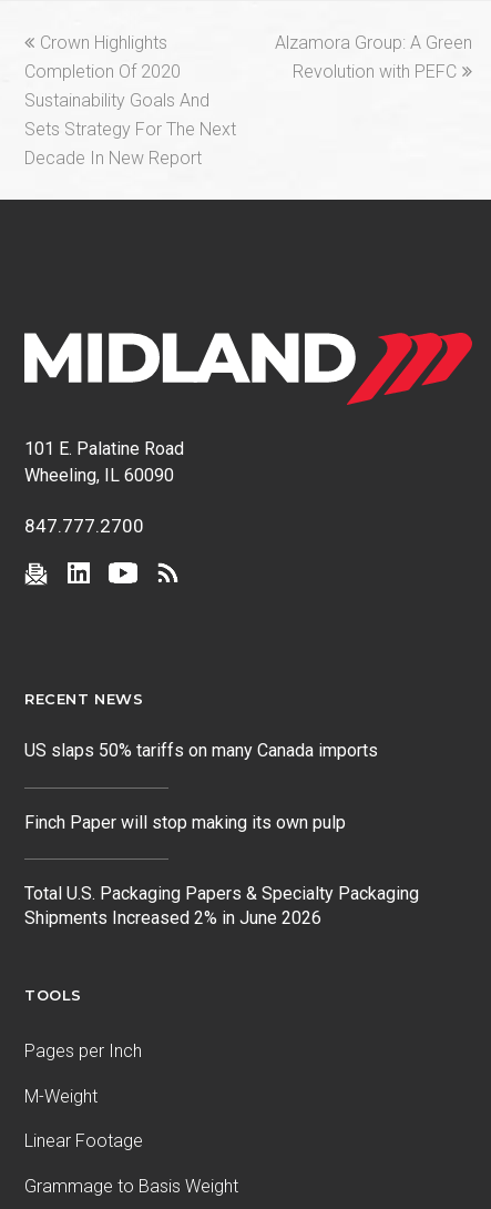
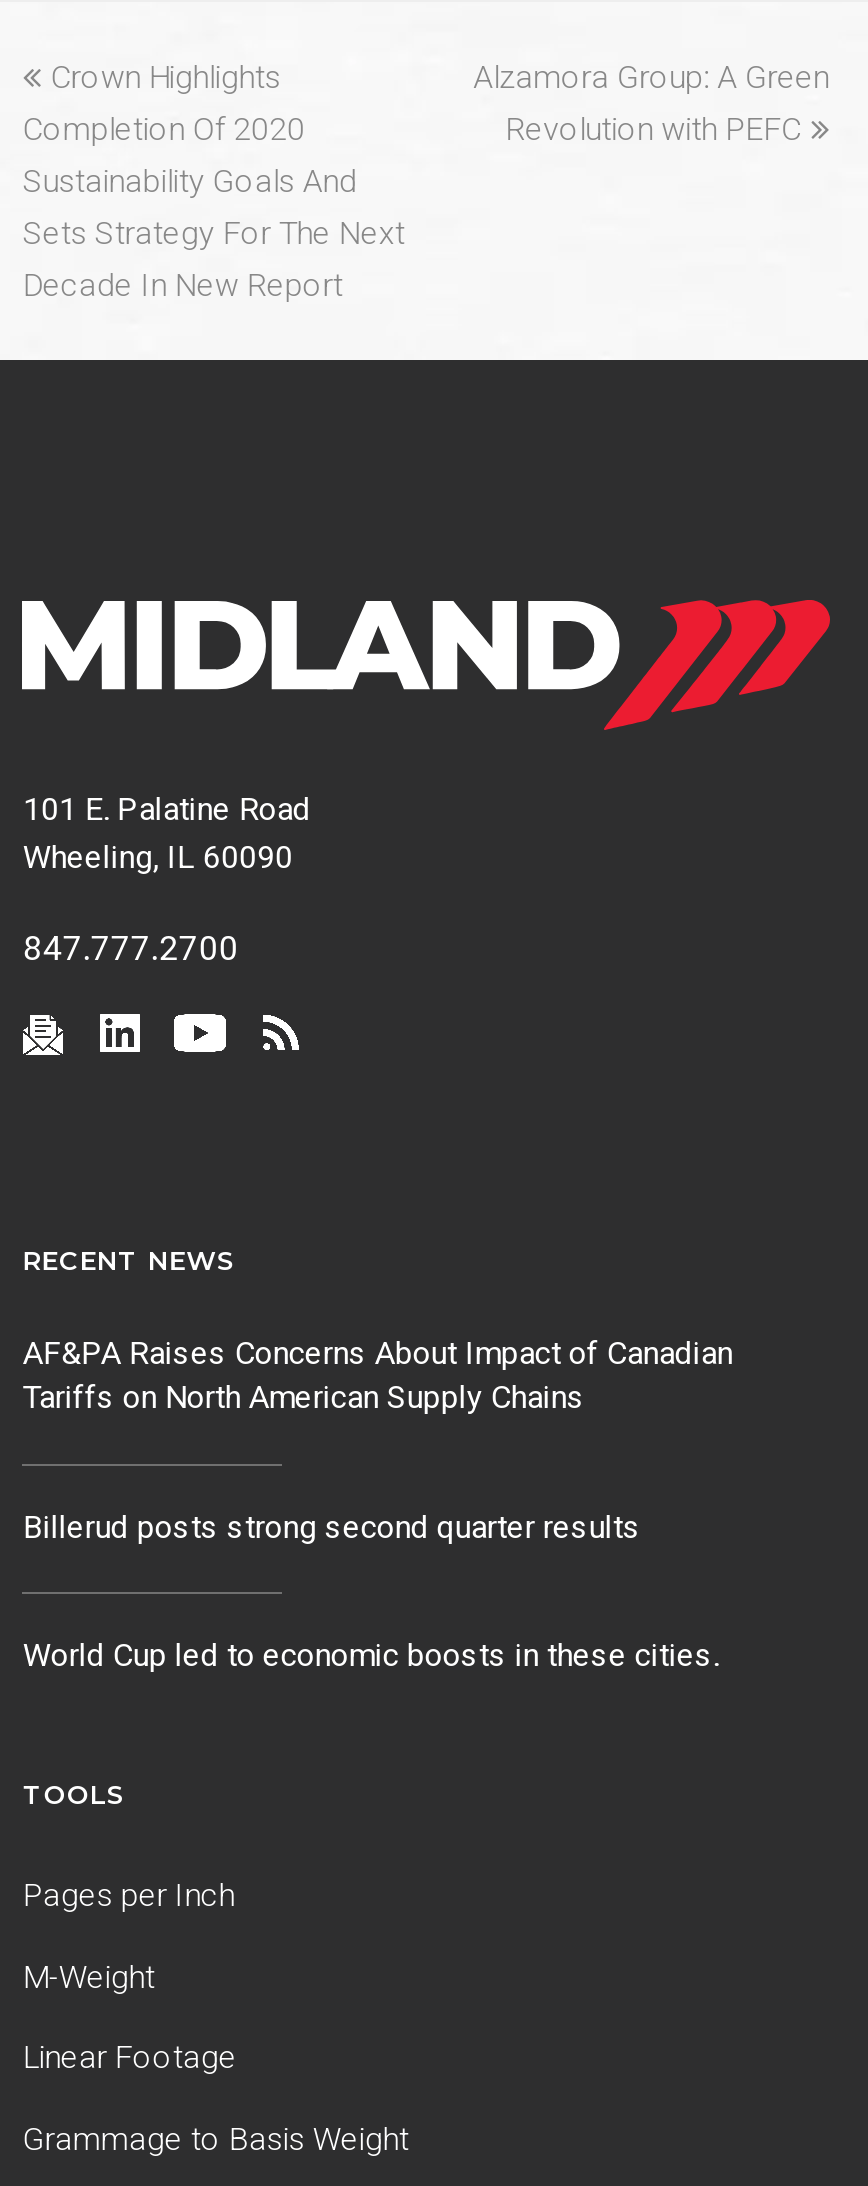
[25,740,378,761] US slaps 50% tariffs on many Canada imports -> [23,1335,733,1417] AF&PA Raises Concerns About Impact of Canadian | Tariffs on North American Supply Chains
[25,812,346,833] Finch Paper will stop making its own pulp -> [23,1508,641,1546] Billerud posts strong second quarter results
[25,883,419,929] Total U.S. Packaging Papers & Specialty Packaging | Shipments Increased 2% in June 2026 -> [23,1637,719,1675] World Cup led to economic boosts in these cities.

